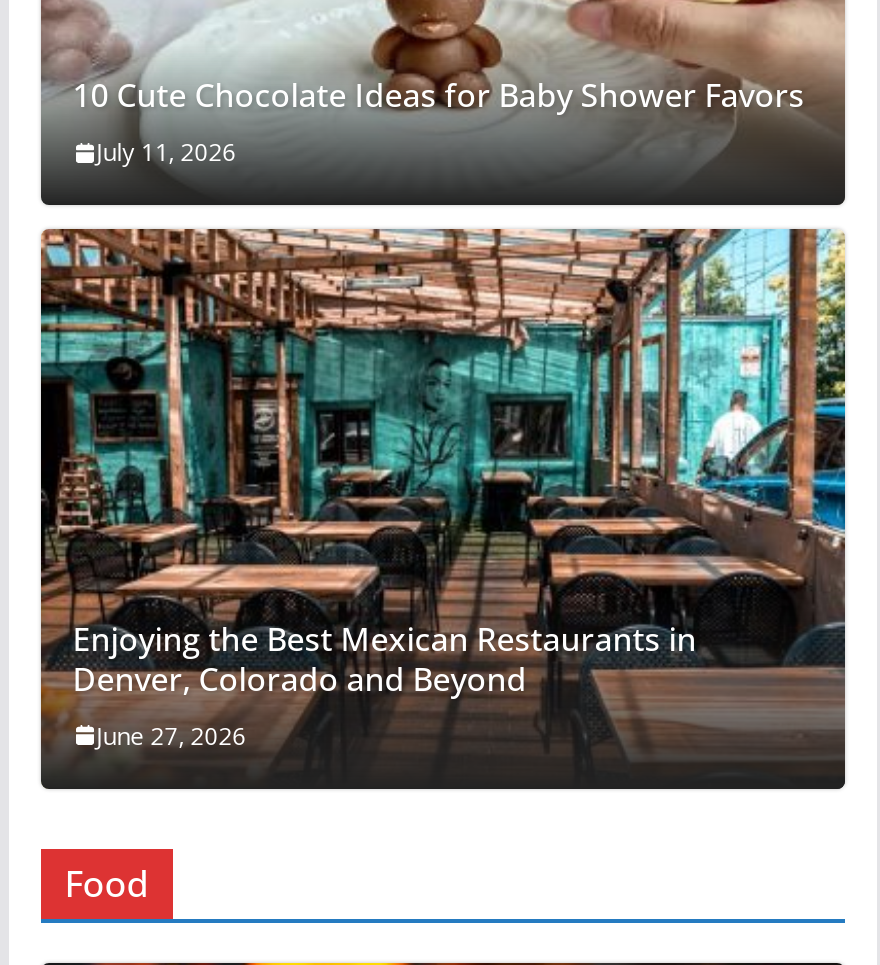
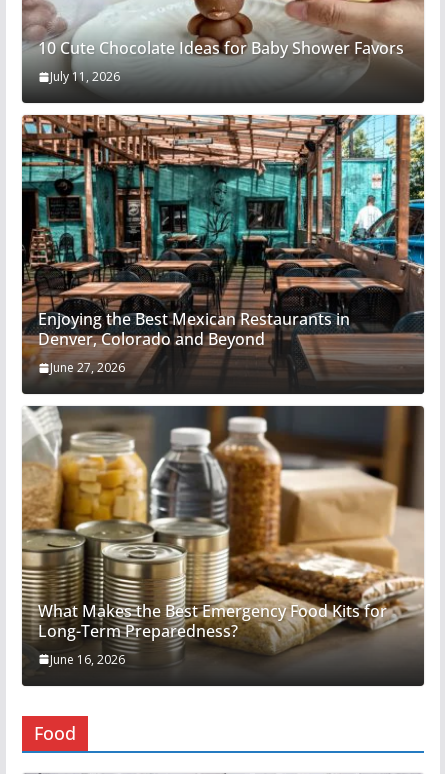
none -> [21,405,425,669] [image] | What Makes the Best Emergency Food Kits for | Long-Term Preparedness? | June 16, 2026

